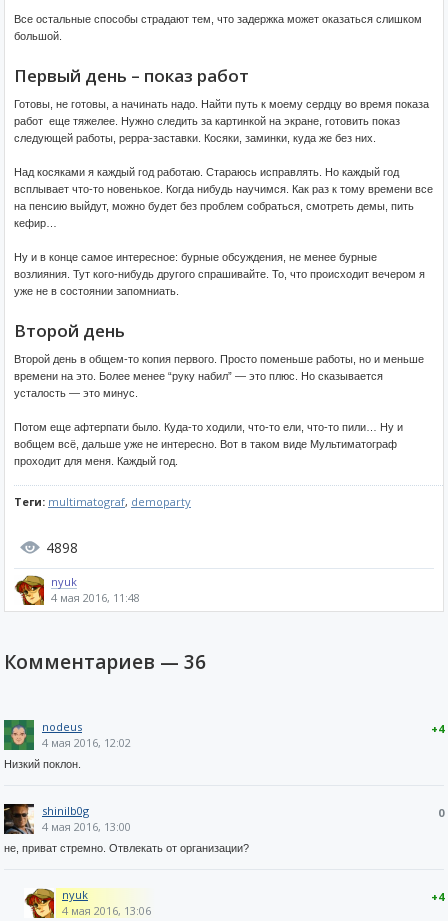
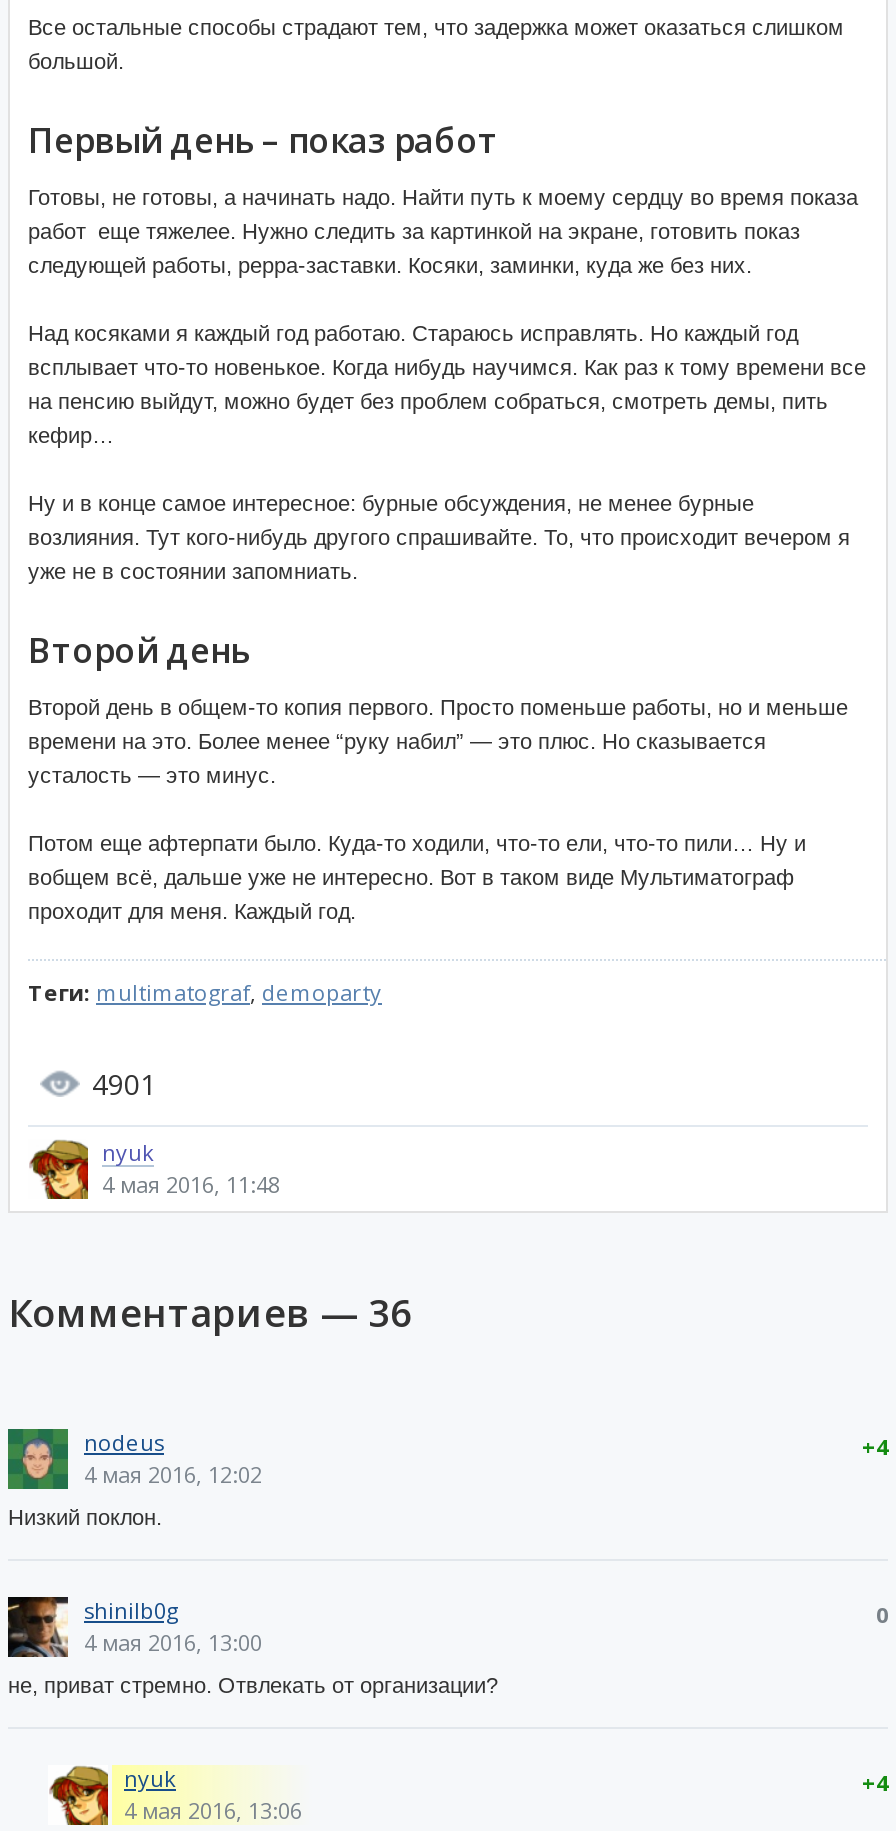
[42,538,78,557] 4898 -> [84,1066,156,1104] 4901

